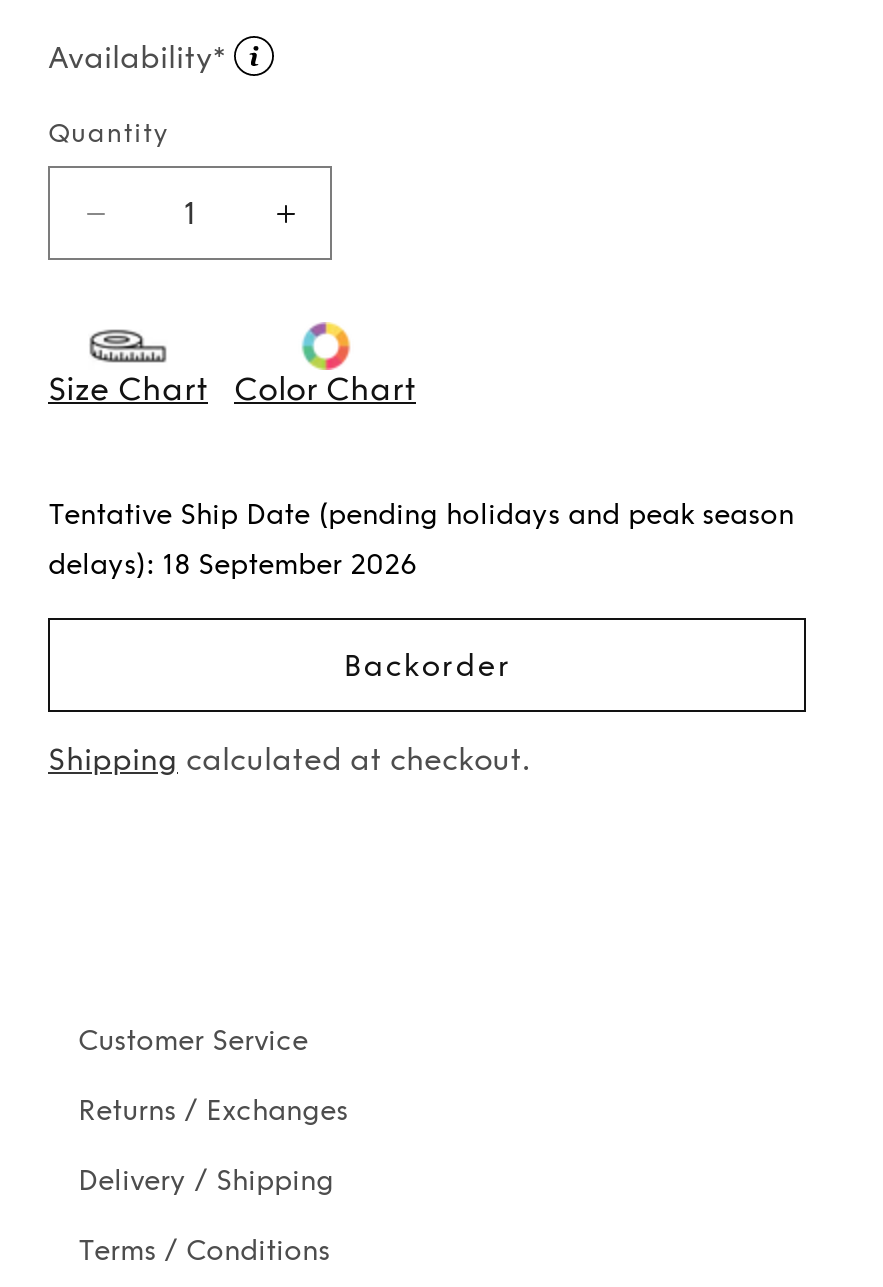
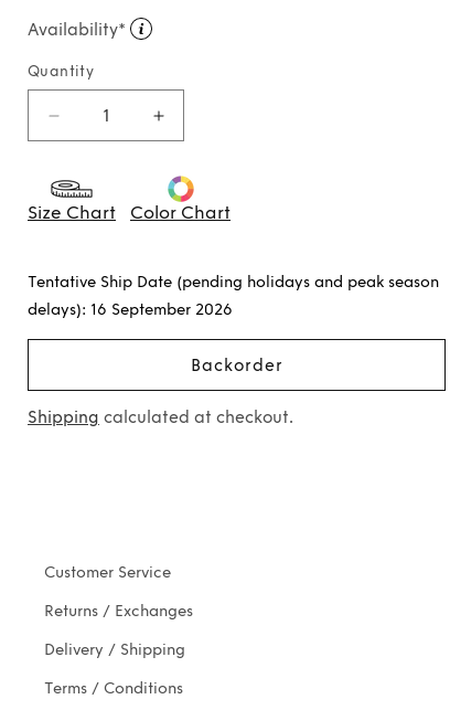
[48,548,418,582] delays): 18 September 2026 -> [28,301,233,319] delays): 16 September 2026

